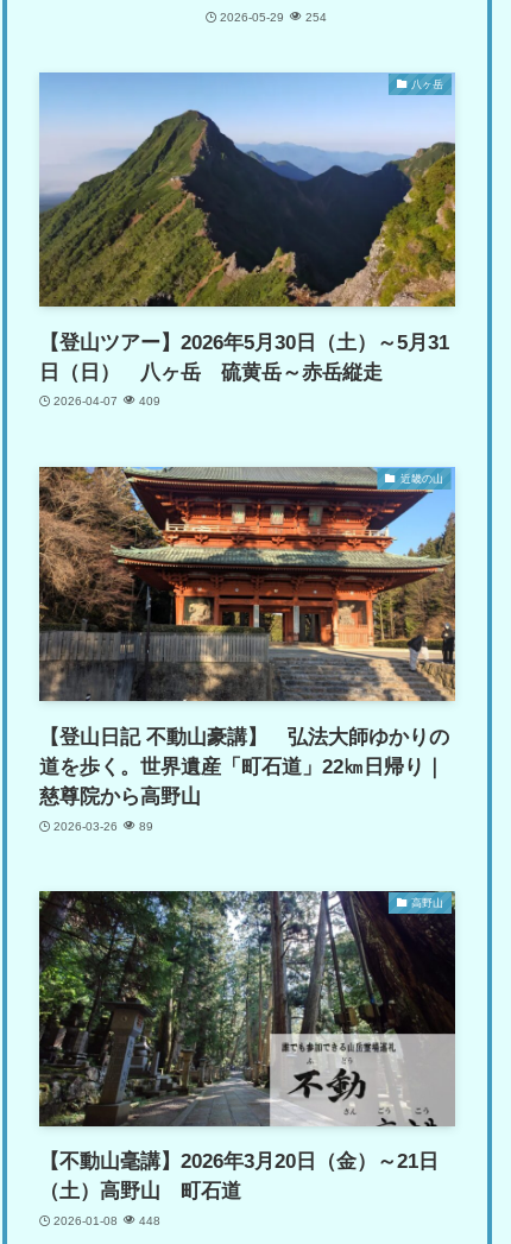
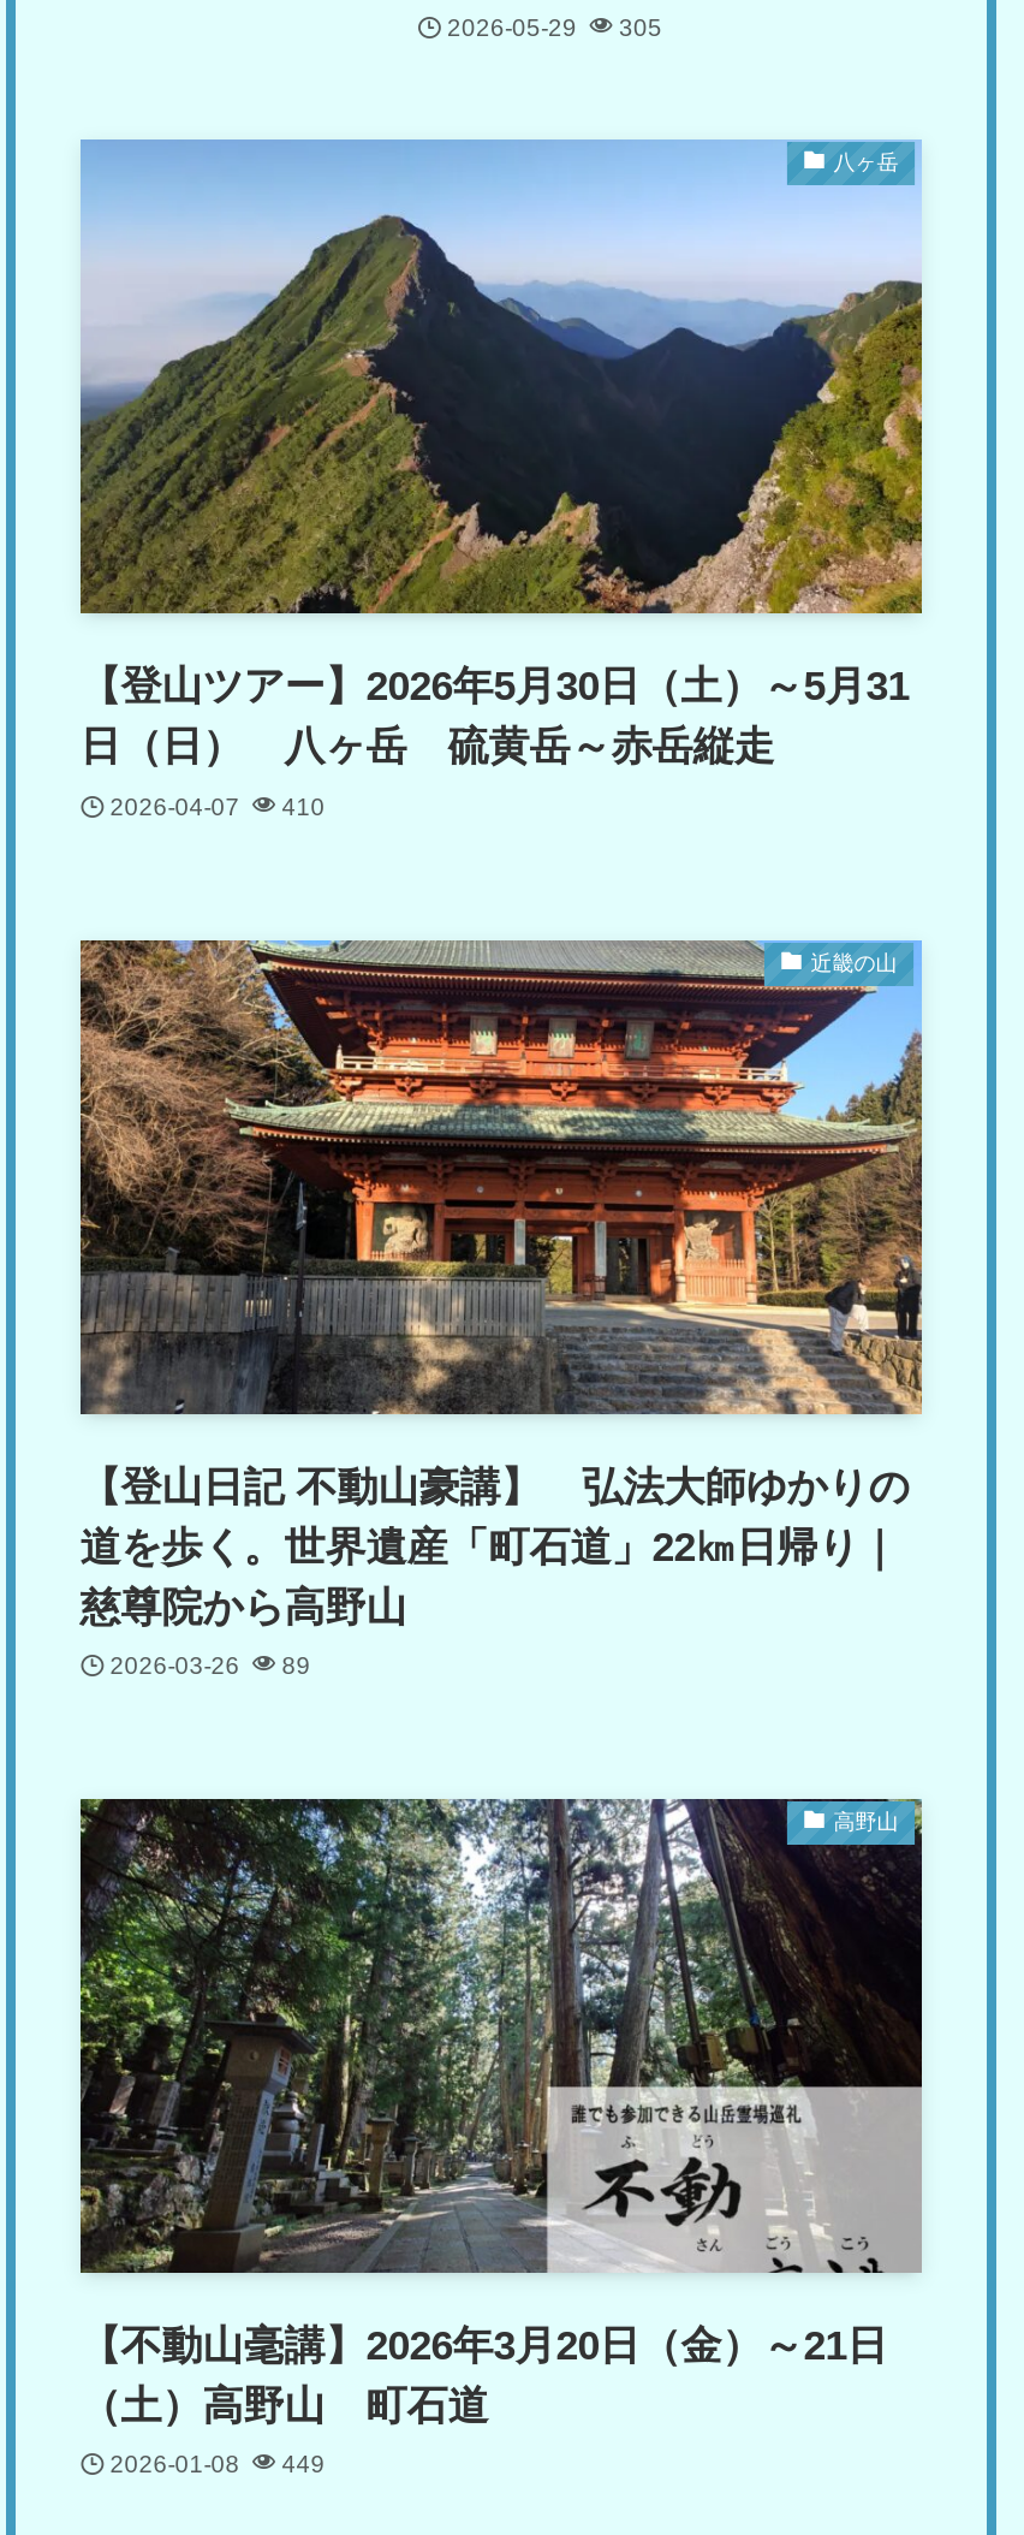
[220,11,327,24] 2026-05-29 254 -> [447,16,662,42] 2026-05-29 305
[54,395,160,408] 2026-04-07 409 -> [110,793,325,820] 2026-04-07 410
[54,1214,160,1227] 2026-01-08 448 -> [110,2452,325,2478] 2026-01-08 449

